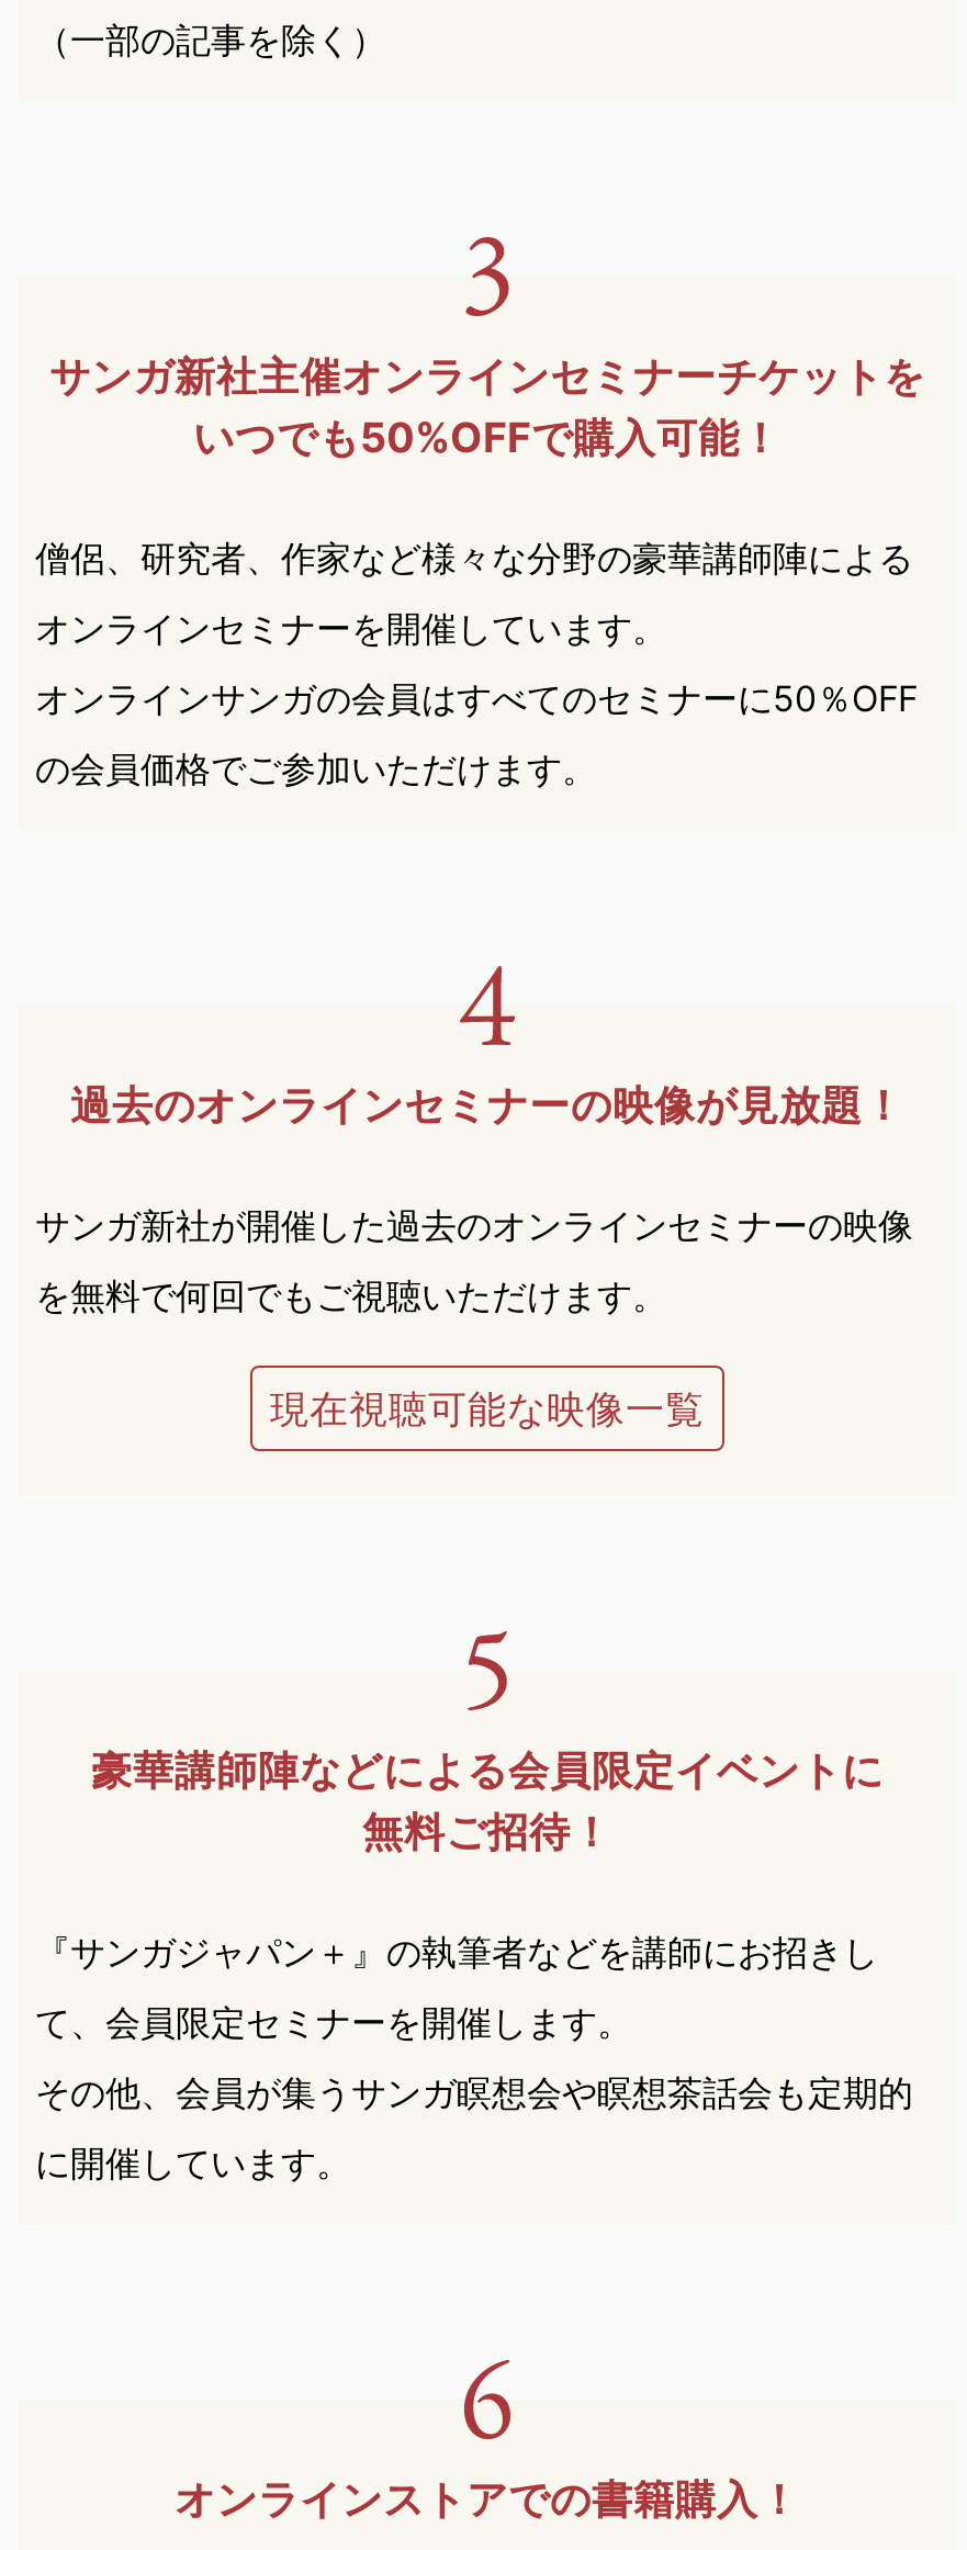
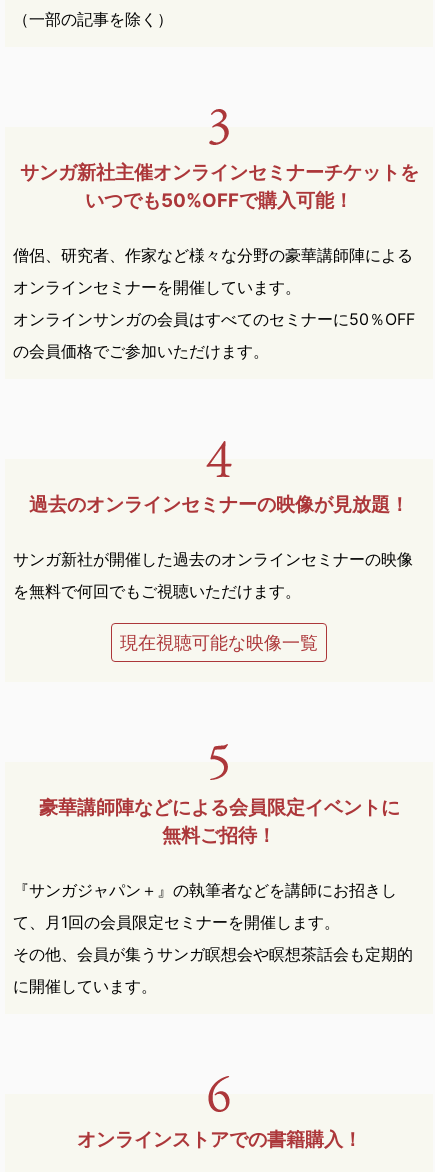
[35,1999,632,2043] て、会員限定セミナーを開催します。 -> [13,911,340,931] て、月1回の会員限定セミナーを開催します。

